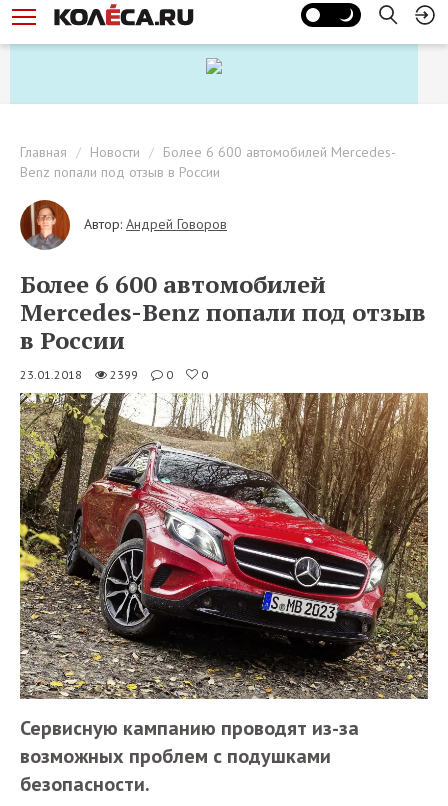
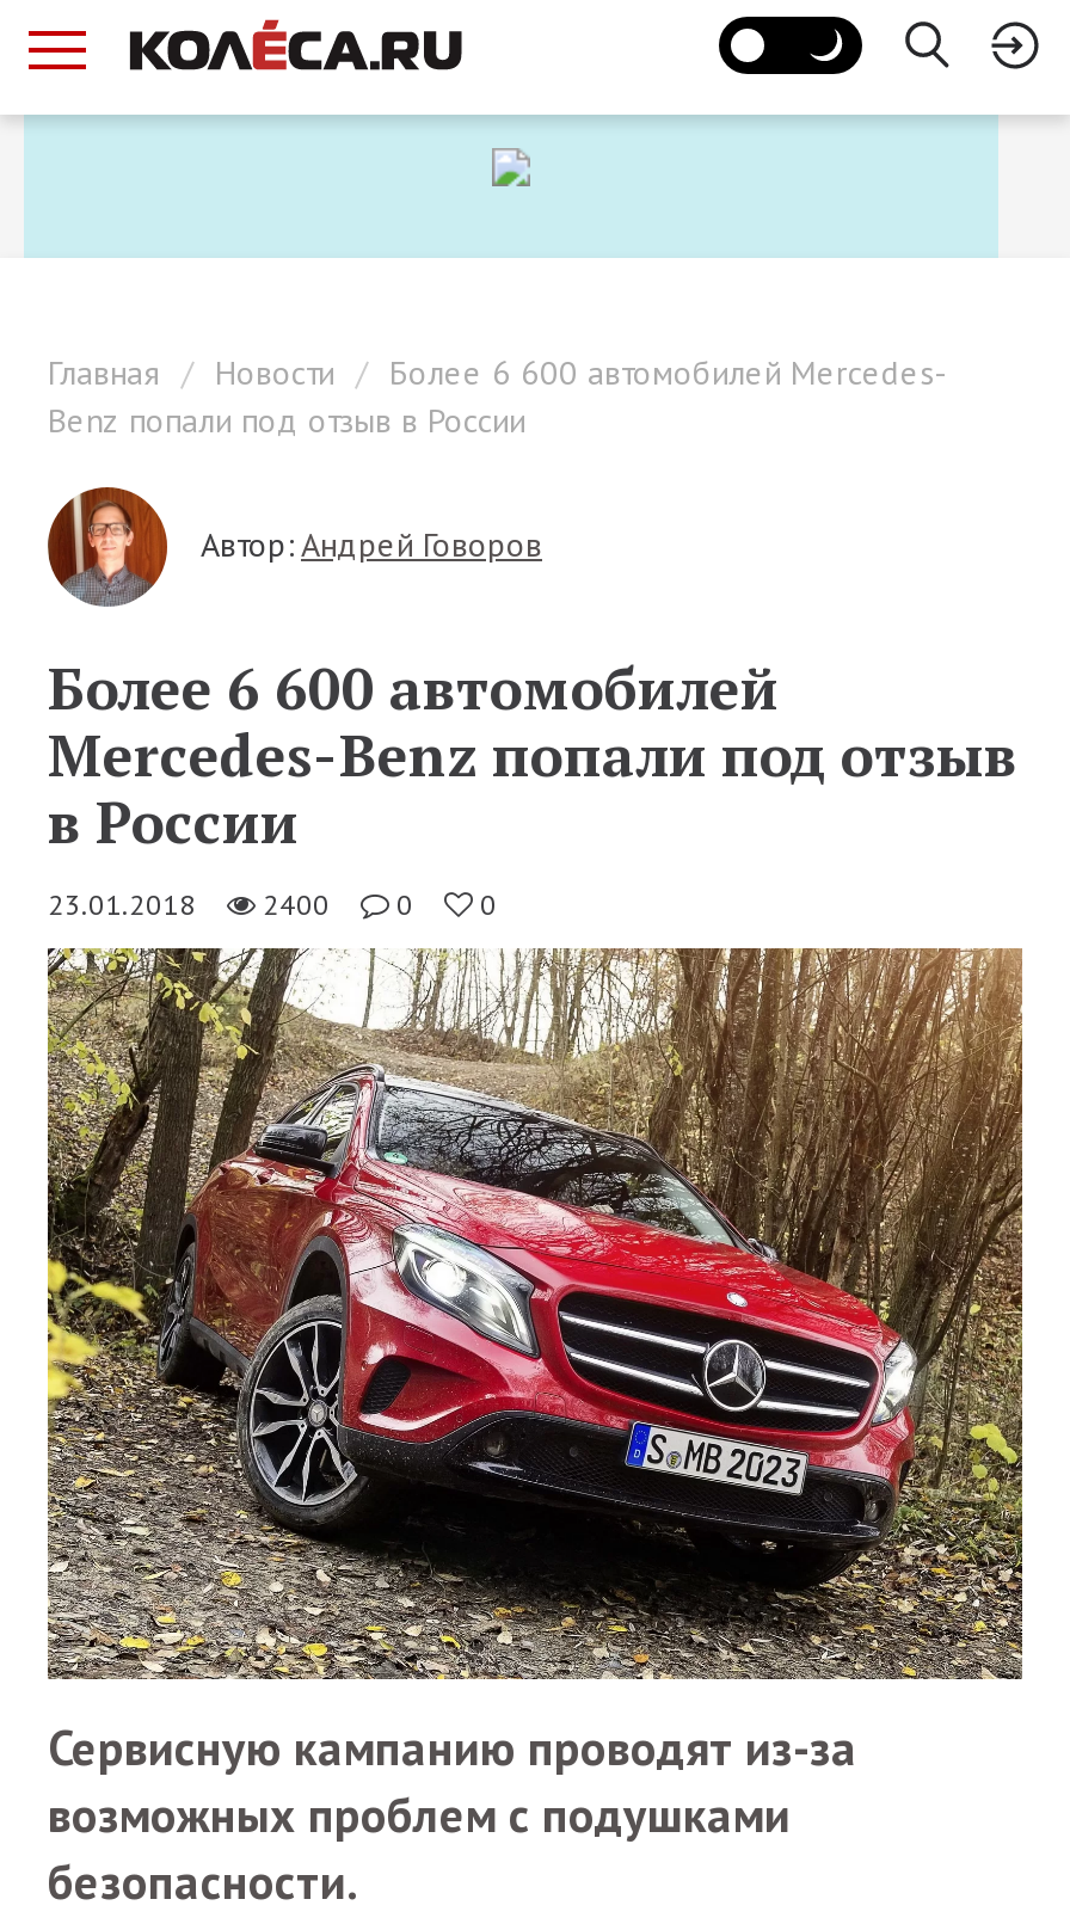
[20,367,208,382] 23.01.2018 2399 0 0 -> [48,886,497,922] 23.01.2018 2400 0 0

